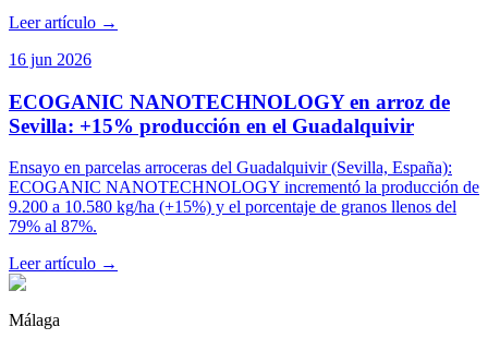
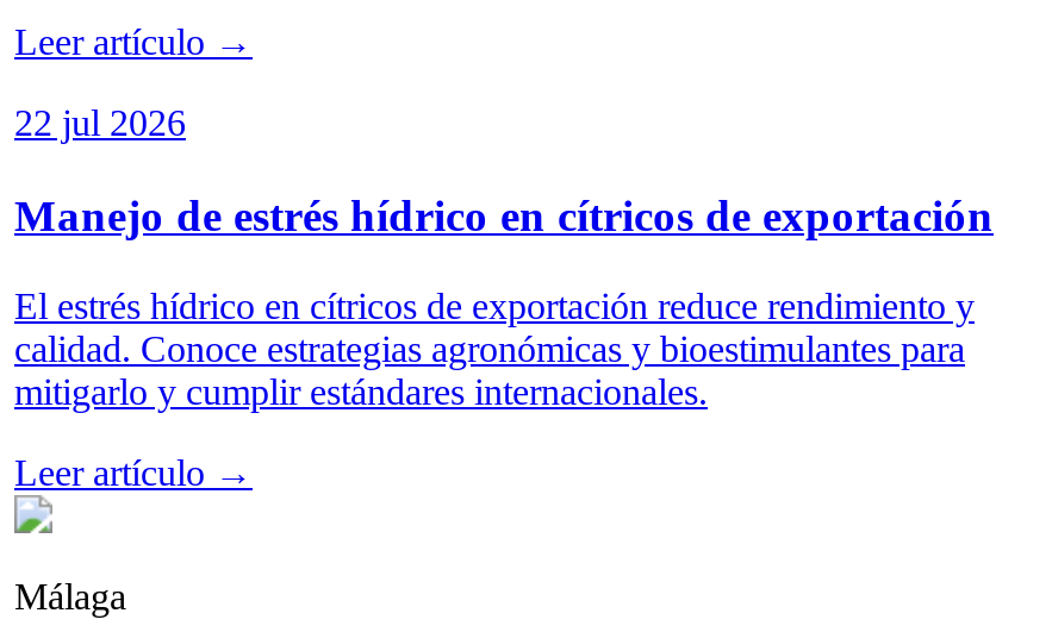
[9,50,91,68] 16 jun 2026 -> [14,102,186,142] 22 jul 2026
[9,90,450,137] ECOGANIC NANOTECHNOLOGY en arroz de | Sevilla: +15% producción en el Guadalquivir -> [14,189,994,239] Manejo de estrés hídrico en cítricos de exportación
[9,158,479,236] Ensayo en parcelas arroceras del Guadalquivir (Sevilla, España): | ECOGANIC NANOTECHNOLOGY incrementó la producción de | 9.200 a 10.580 kg/ha (+15%) y el porcentaje de granos llenos del | 79% al 87%. -> [14,286,975,412] El estrés hídrico en cítricos de exportación reduce rendimiento y | calidad. Conoce estrategias agronómicas y bioestimulantes para | mitigarlo y cumplir estándares internacionales.

